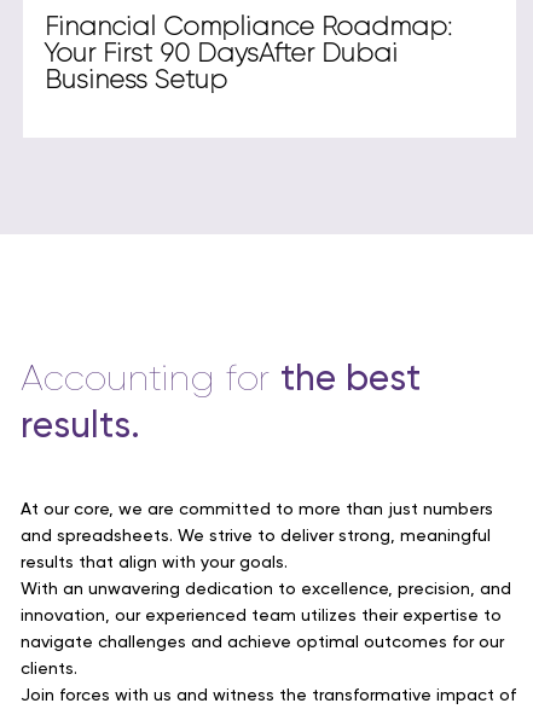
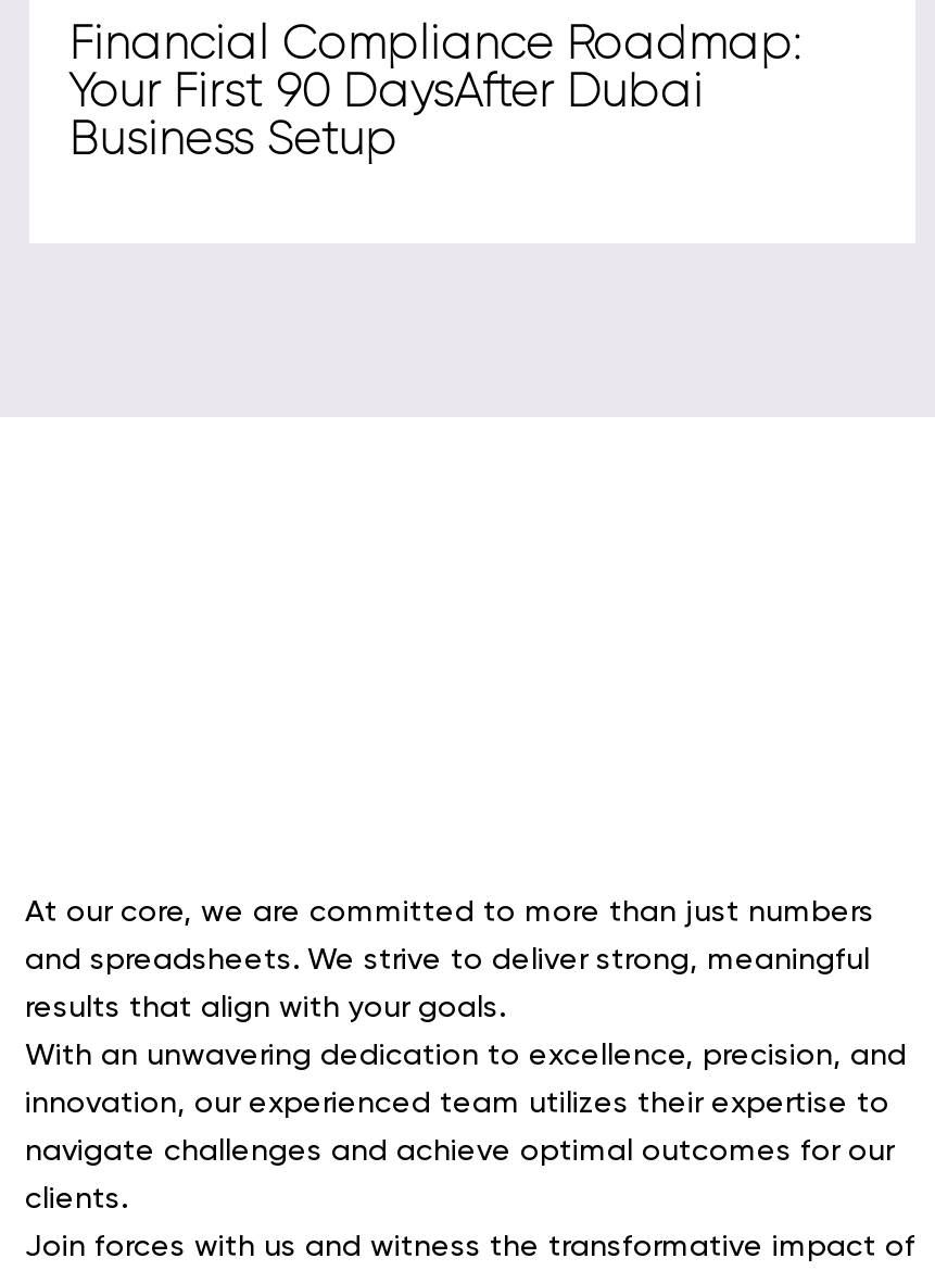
[21,362,421,445] Acco unting for the best | results. -> none

